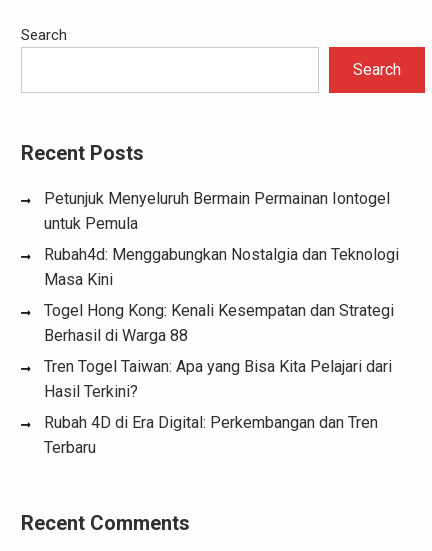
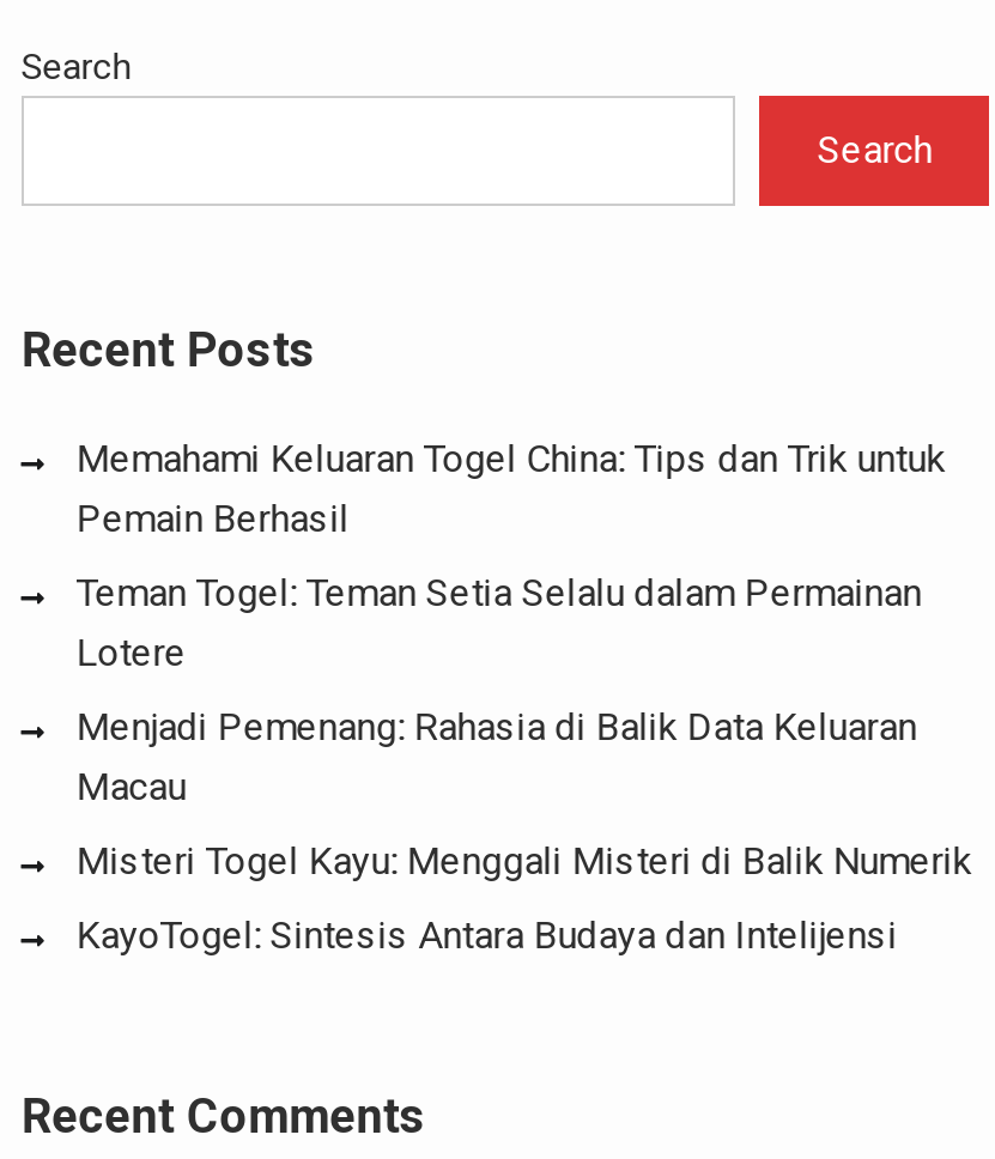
[44,189,390,233] Petunjuk Menyeluruh Bermain Permainan Iontogel | untuk Pemula -> [76,437,945,542] Memahami Keluaran Togel China: Tips dan Trik untuk | Pemain Berhasil
[44,245,399,289] Rubah4d: Menggabungkan Nostalgia dan Teknologi | Masa Kini -> [76,571,921,676] Teman Togel: Teman Setia Selalu dalam Permainan | Lotere
[44,301,394,345] Togel Hong Kong: Kenali Kesempatan dan Strategi | Berhasil di Warga 88 -> [76,705,916,810] Menjadi Pemenang: Rahasia di Balik Data Keluaran | Macau
[44,357,392,401] Tren Togel Taiwan: Apa yang Bisa Kita Pelajari dari | Hasil Terkini? -> [76,839,972,884] Misteri Togel Kayu: Menggali Misteri di Balik Numerik
[44,413,378,457] Rubah 4D di Era Digital: Perkembangan dan Tren | Terbaru -> [76,913,897,959] KayoTogel: Sintesis Antara Budaya dan Intelijensi

